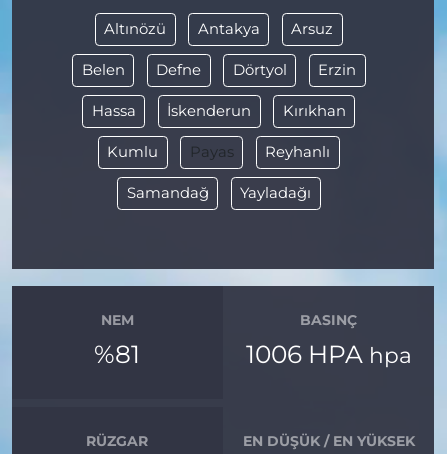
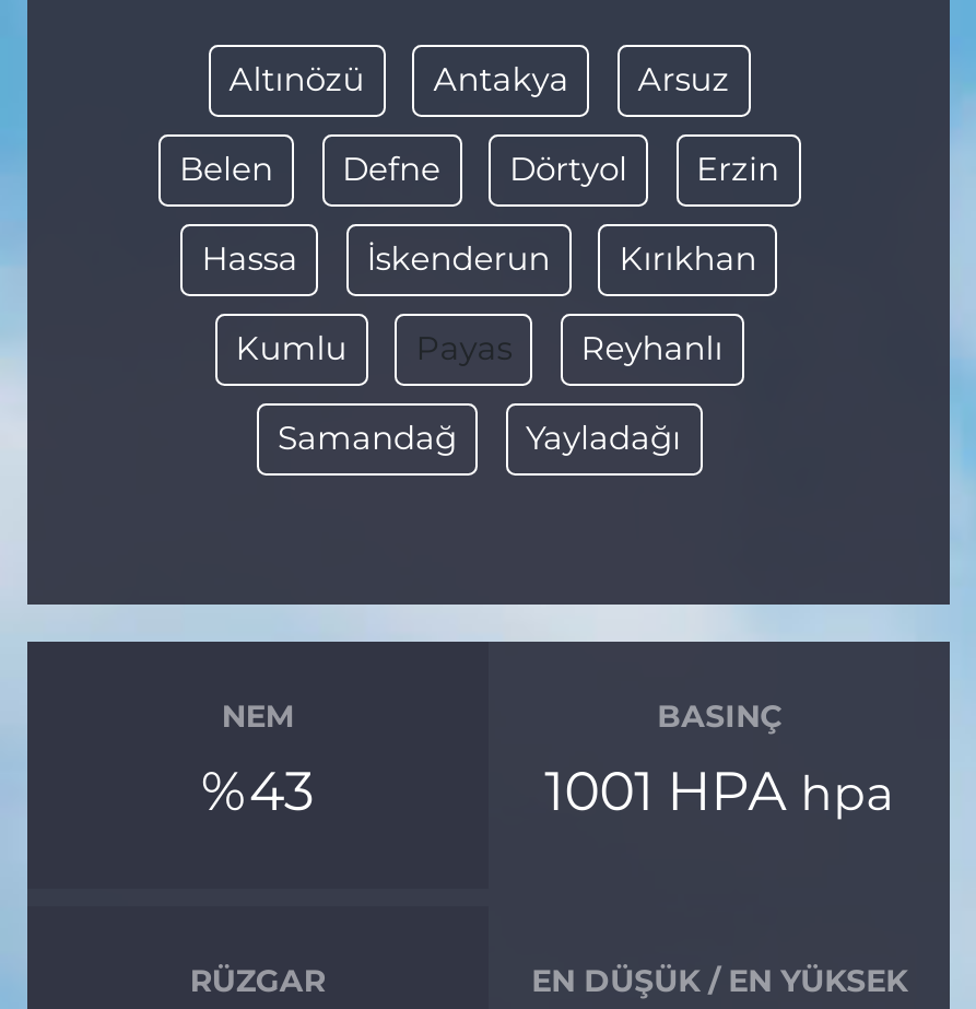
[94,339,140,369] %81 -> [201,758,315,824] %43
[246,339,412,369] 1006 HPA hpa -> [545,758,894,824] 1001 HPA hpa

